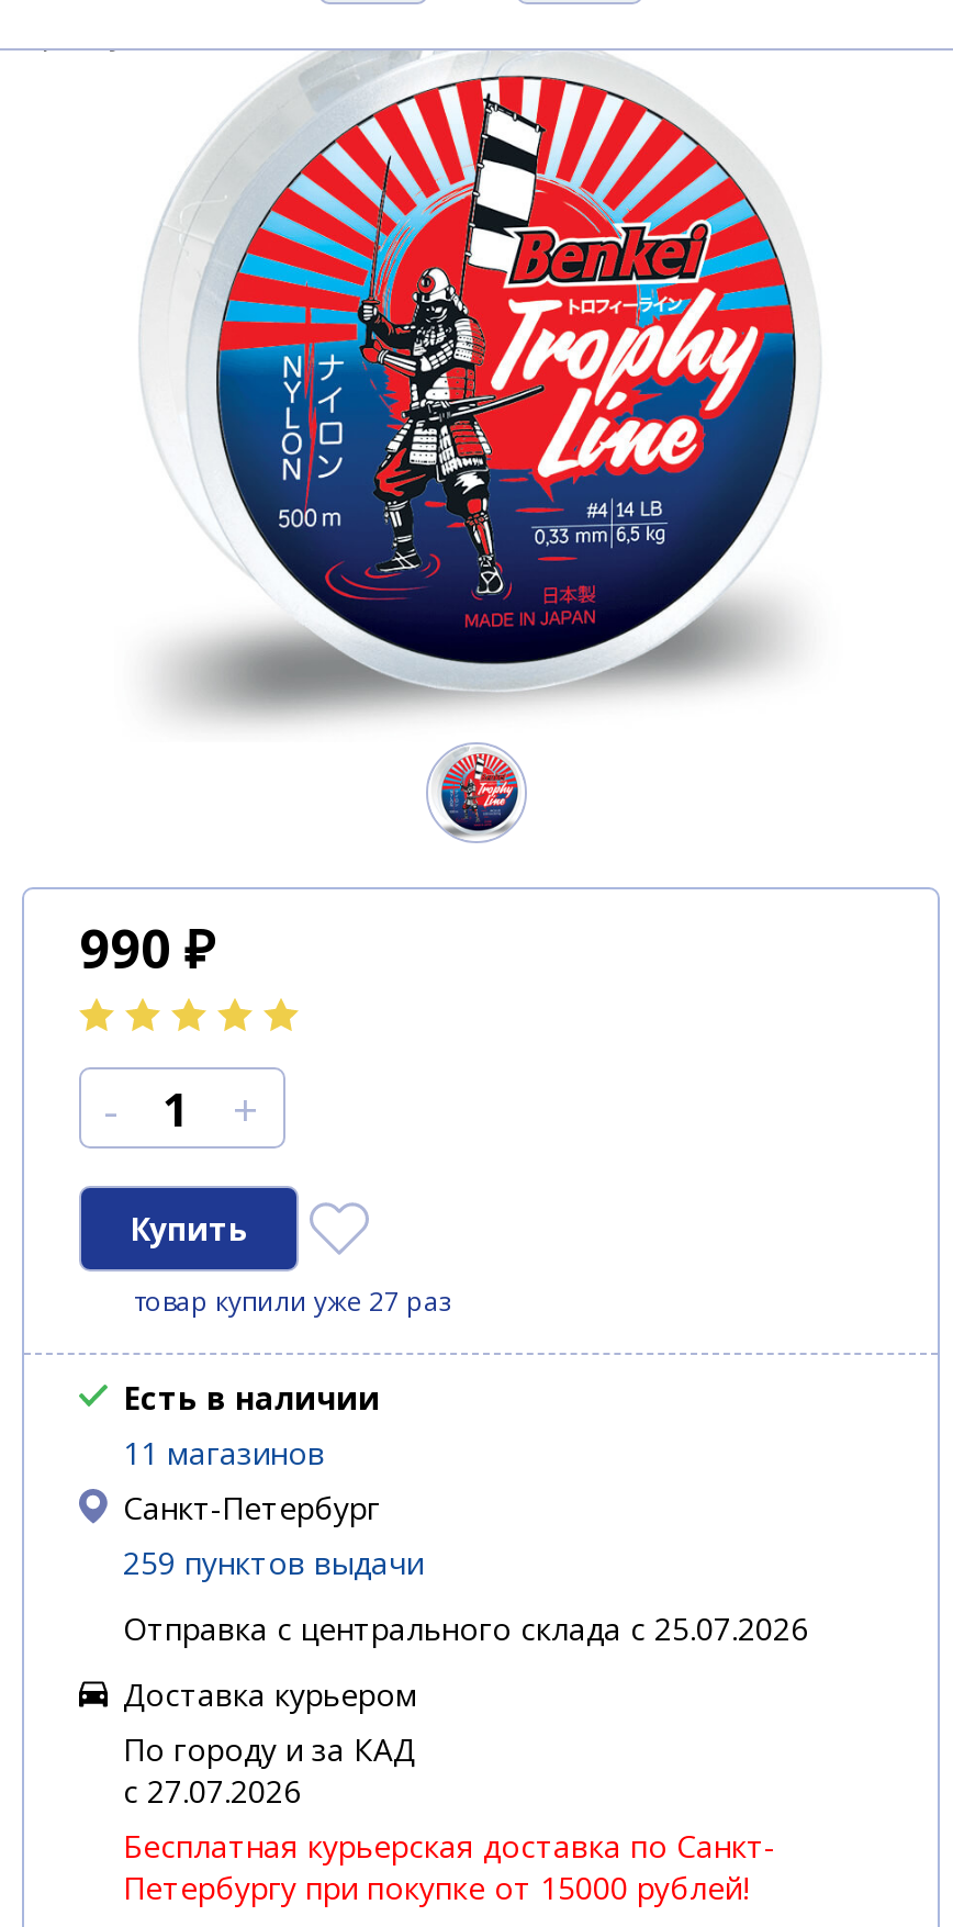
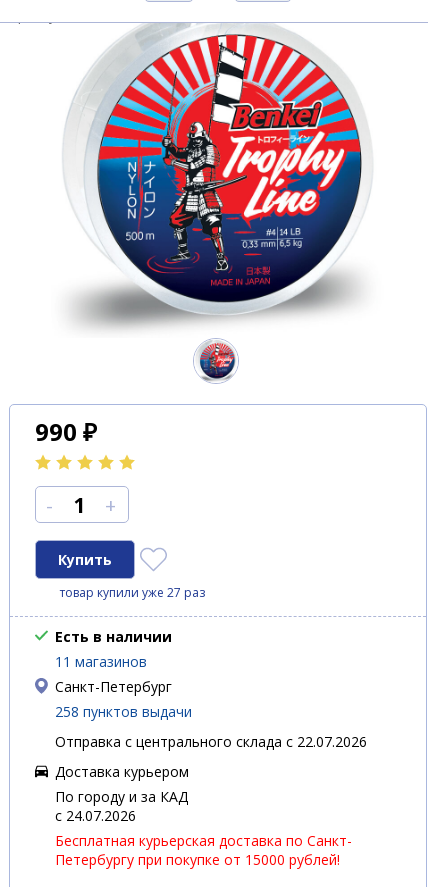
[123,1542,424,1583] 259 пунктов выдачи -> [55,702,192,721] 258 пунктов выдачи
[123,1607,808,1649] Отправка с центрального склада с 25.07.2026 -> [55,732,367,751] Отправка с центрального склада с 22.07.2026
[123,1770,301,1812] c 27.07.2026 -> [55,806,136,825] c 24.07.2026

